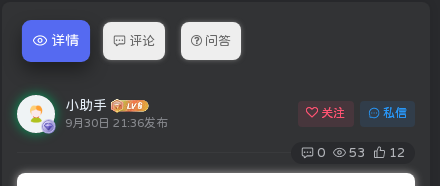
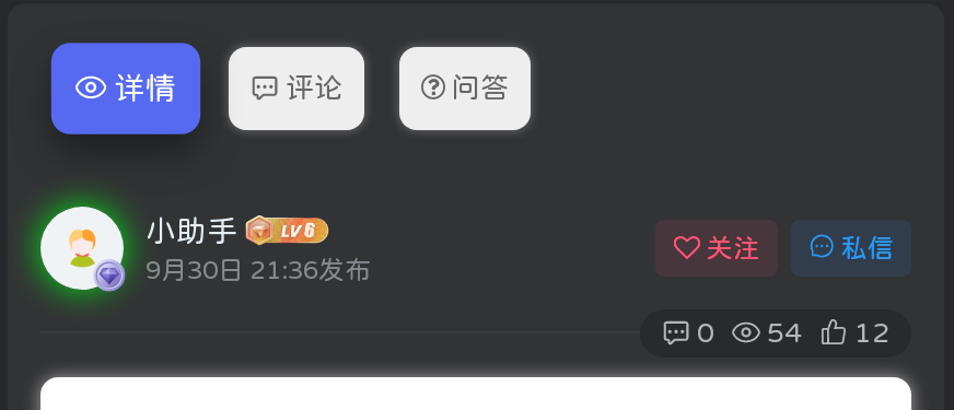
[349,146,365,159] 53 -> [767,318,802,346] 54

